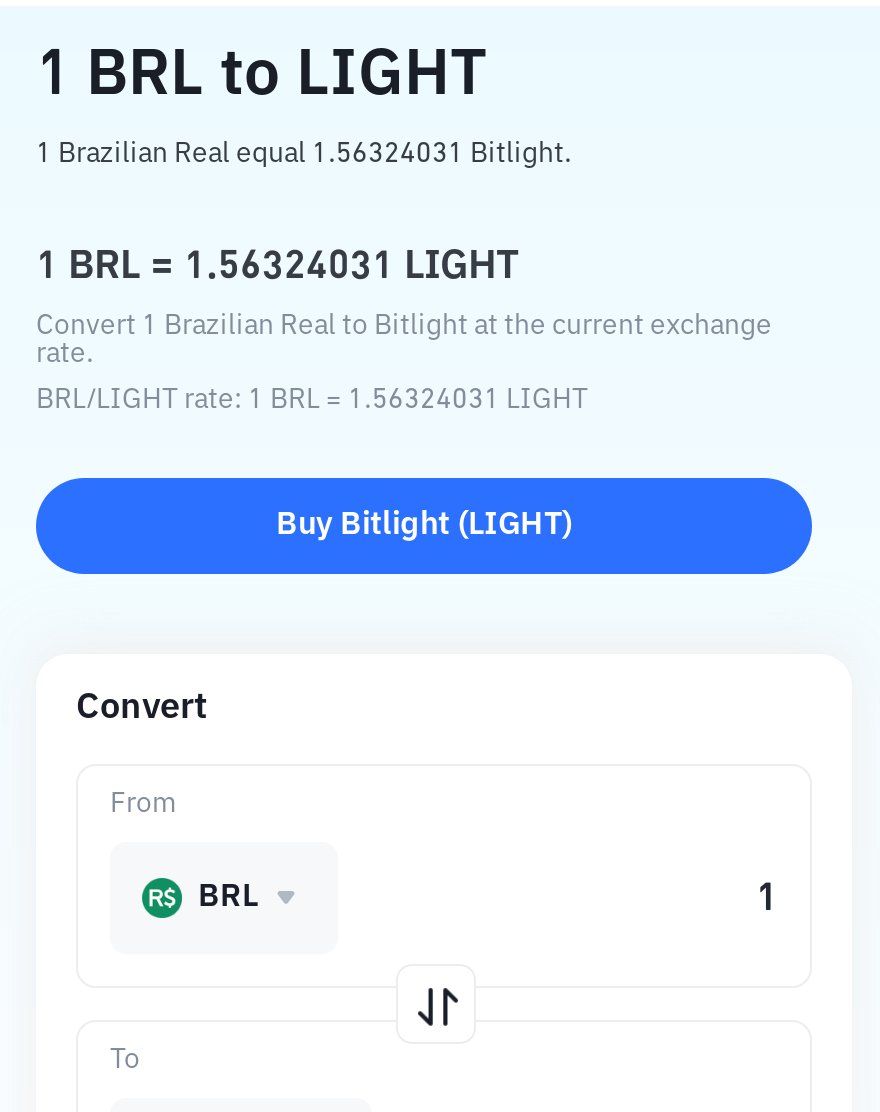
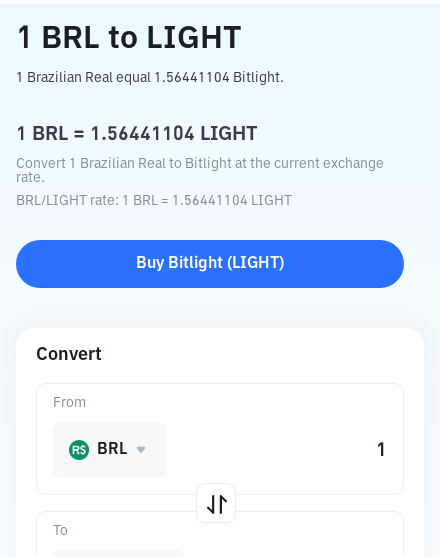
[36,140,572,168] 1 Brazilian Real equal 1.56324031 Bitlight. -> [16,71,284,85] 1 Brazilian Real equal 1.56441104 Bitlight.
[36,246,520,286] 1 BRL = 1.56324031 LIGHT -> [16,124,258,144] 1 BRL = 1.56441104 LIGHT
[36,386,588,414] BRL/LIGHT rate: 1 BRL = 1.56324031 LIGHT -> [16,194,292,208] BRL/LIGHT rate: 1 BRL = 1.56441104 LIGHT

